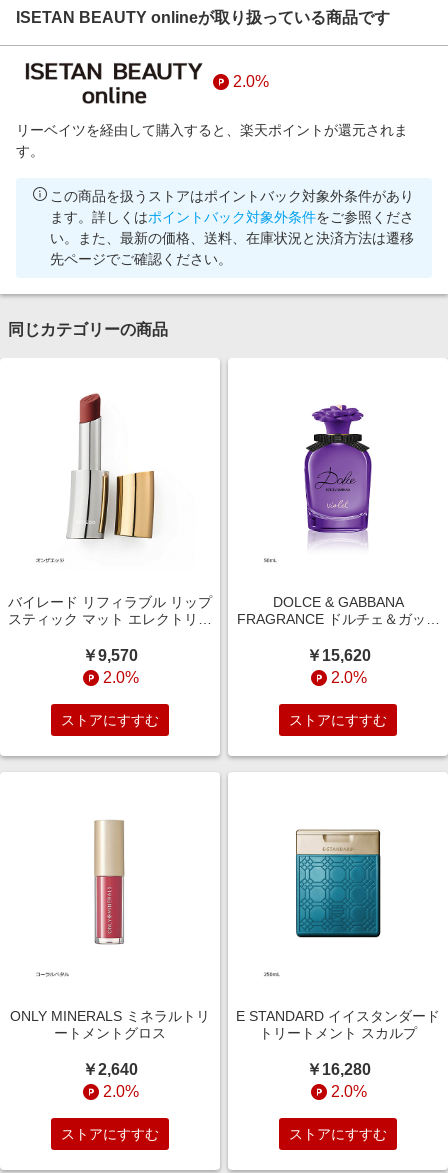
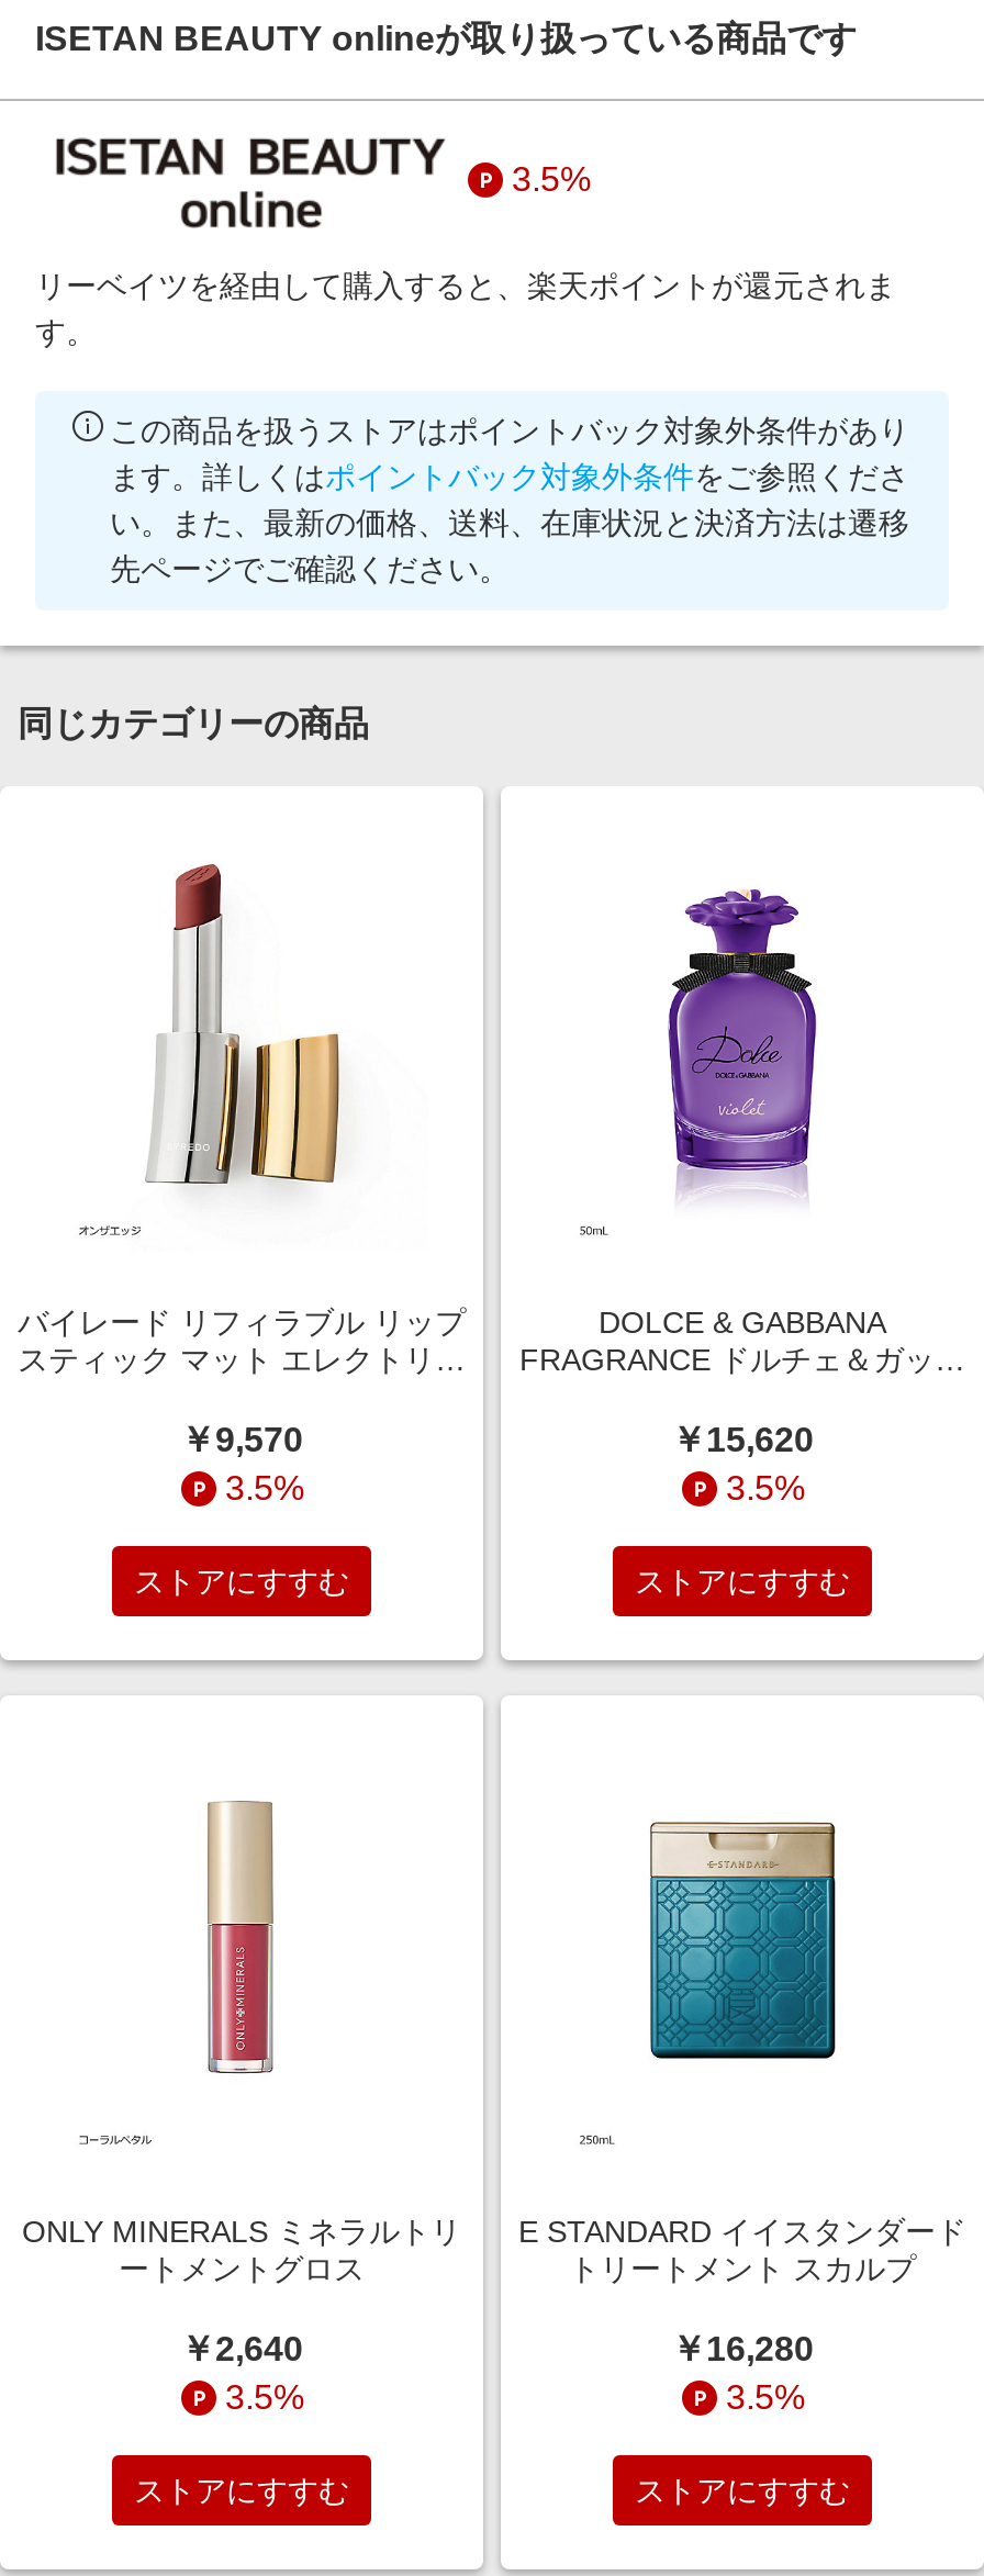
[233,73,269,90] 2.0% -> [512,160,591,198] 3.5%
[102,669,138,686] 2.0% -> [225,1469,304,1507] 3.5%
[330,669,366,686] 2.0% -> [726,1469,805,1507] 3.5%
[102,1083,138,1100] 2.0% -> [225,2378,304,2416] 3.5%
[330,1083,366,1100] 2.0% -> [726,2378,805,2416] 3.5%

